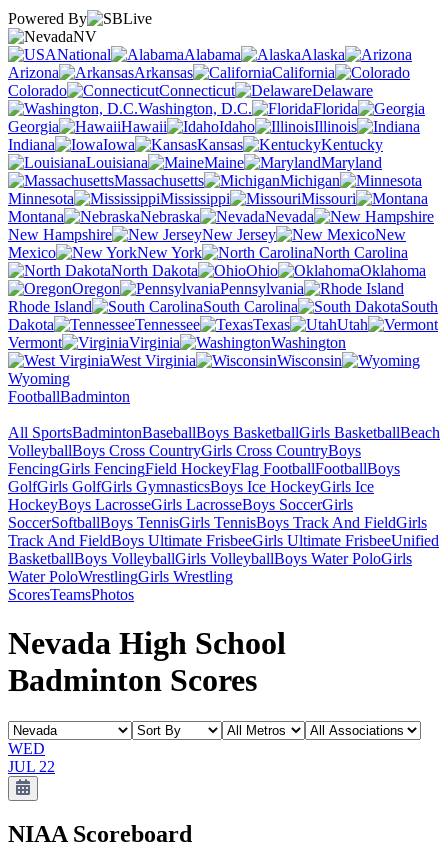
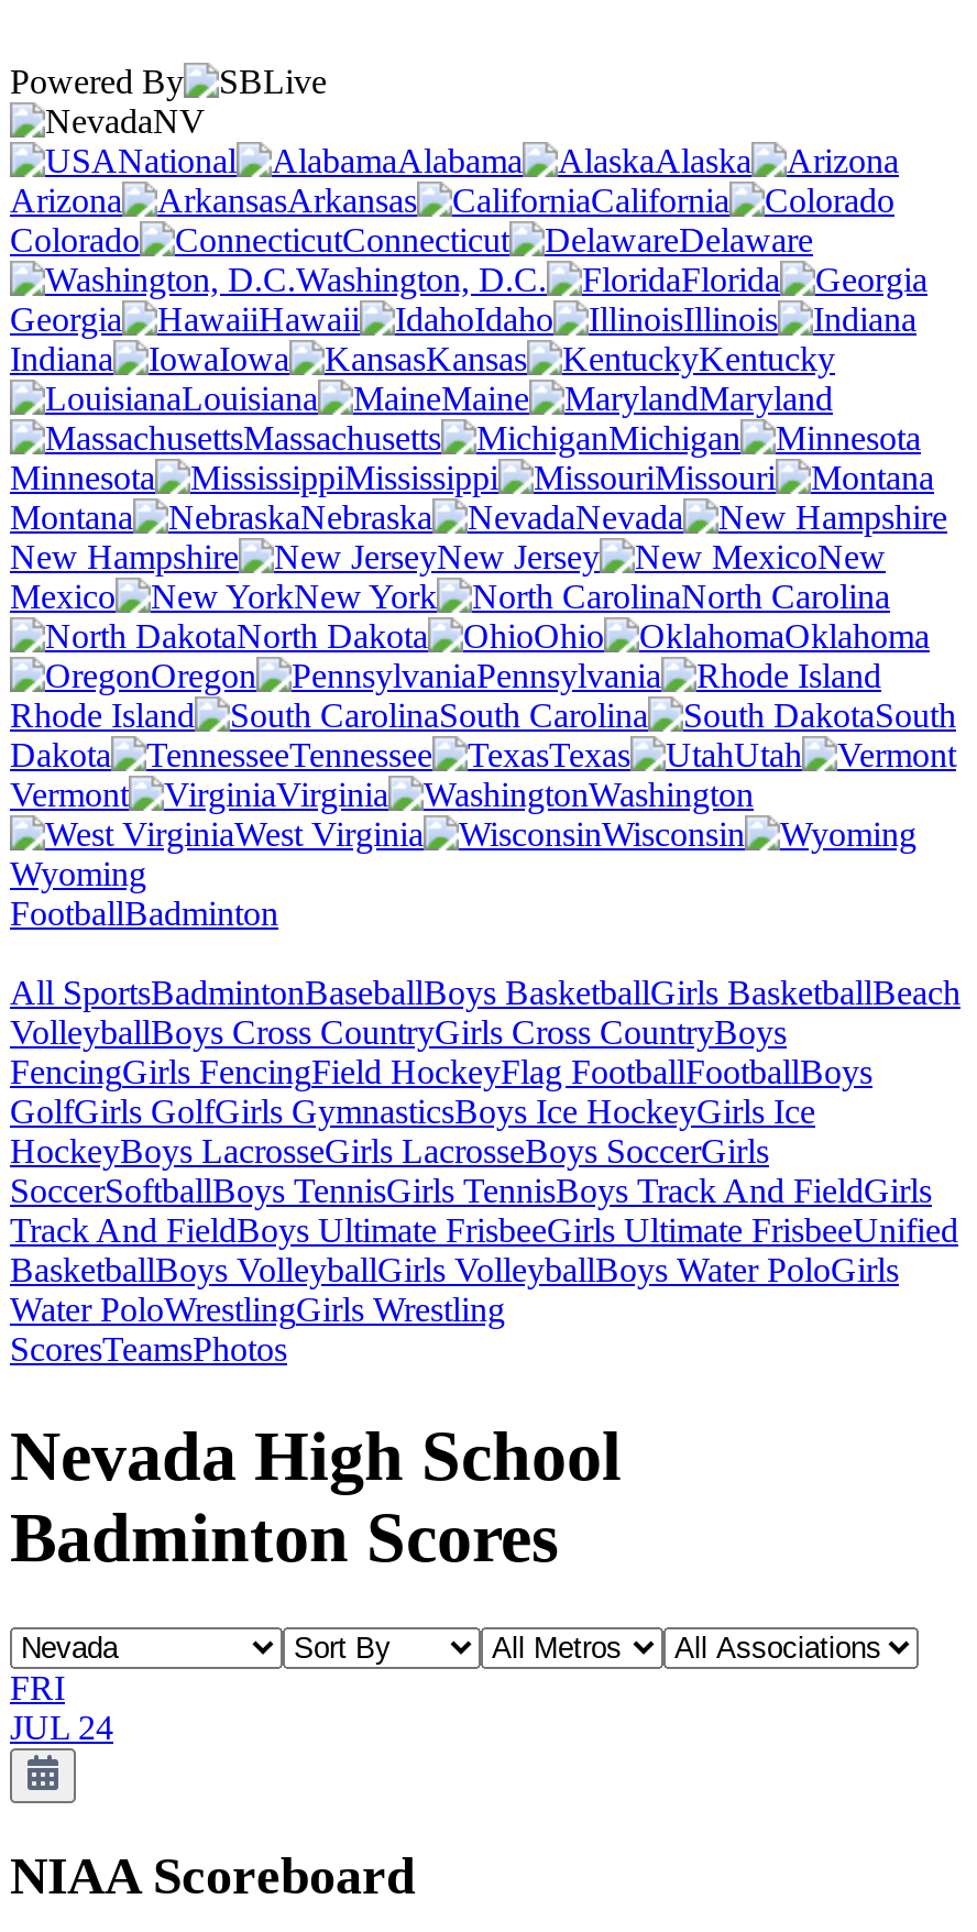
[8,740,55,775] WED | JUL 22 -> [10,1669,113,1746] FRI | JUL 24

